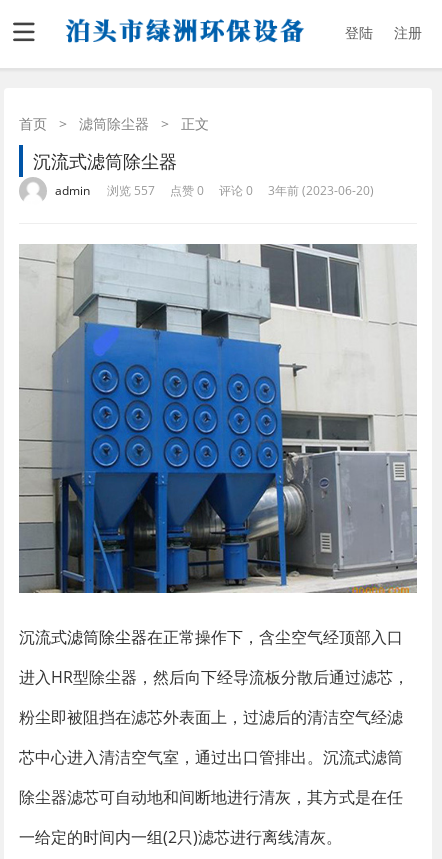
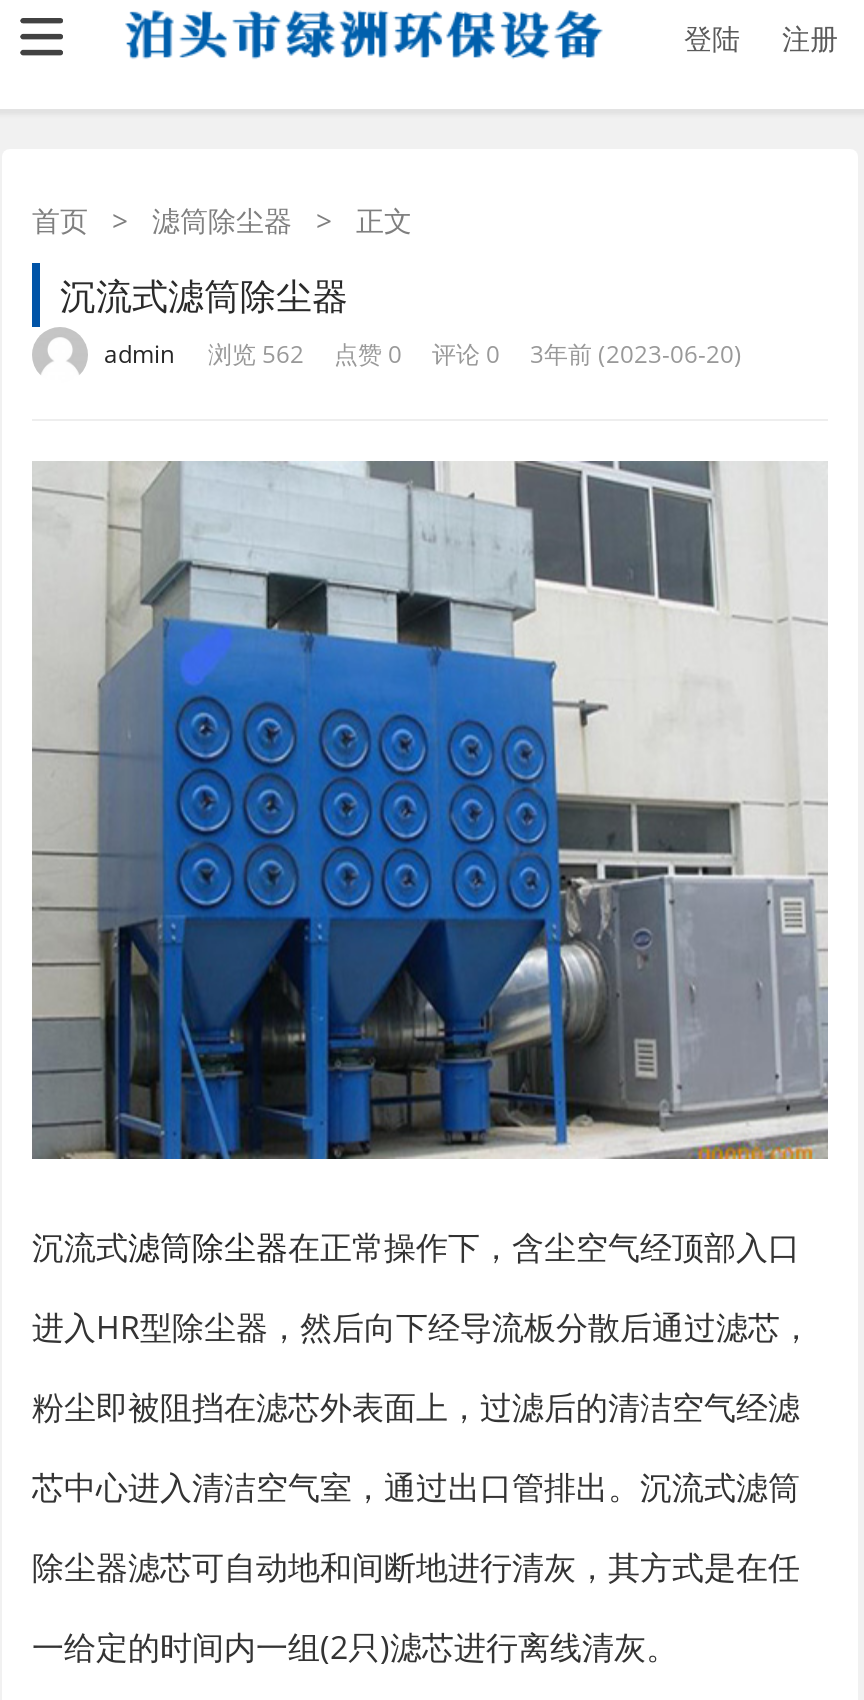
[55,181,374,199] admin · 浏览 557 · 点赞 0 · 评论 0 · 3年前 (2023-06-20) -> [104,335,742,371] admin · 浏览 562 · 点赞 0 · 评论 0 · 3年前 (2023-06-20)

